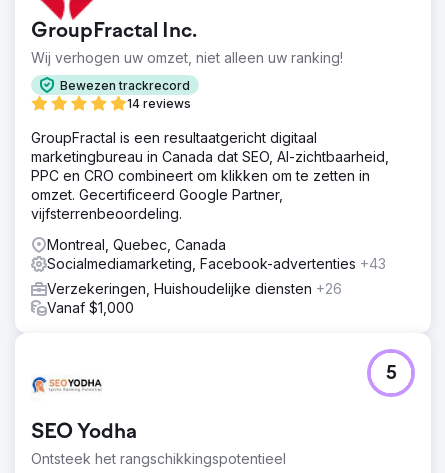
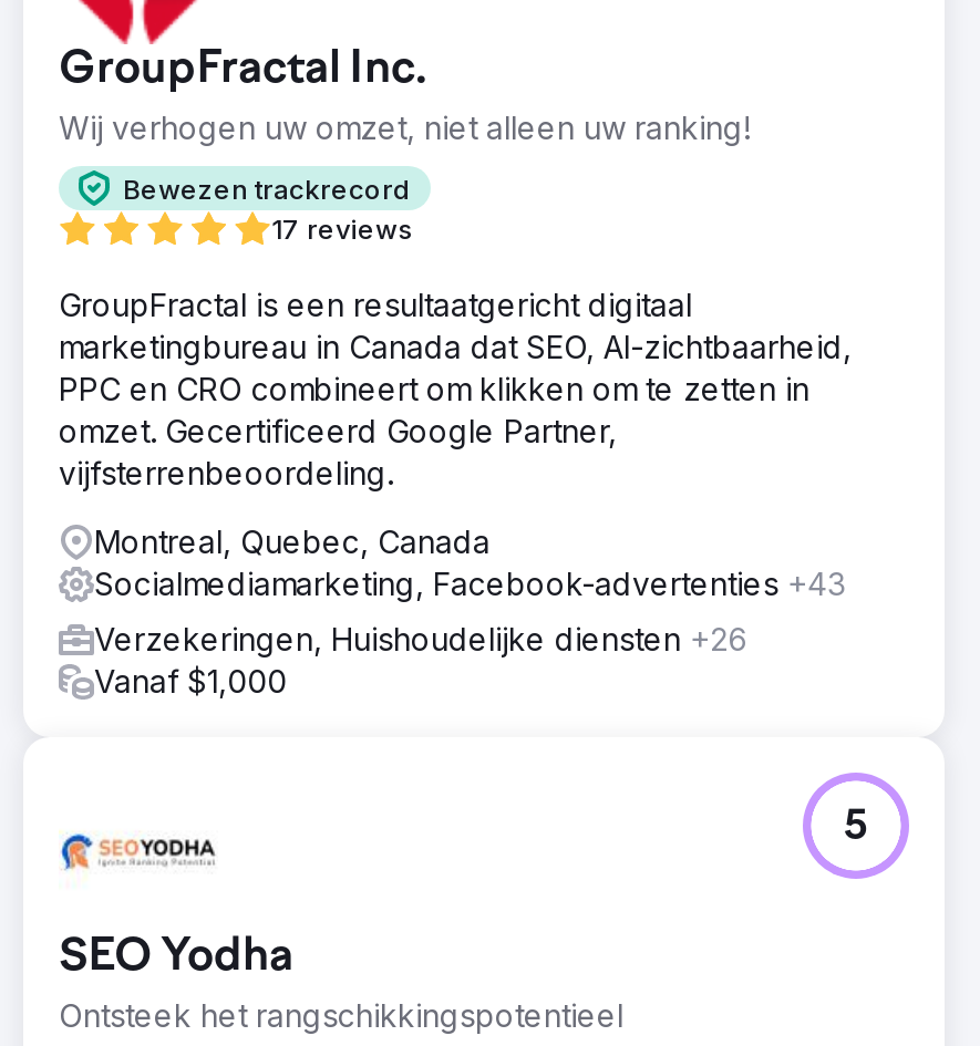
[127,96,191,111] 14 reviews -> [271,213,413,246] 17 reviews

